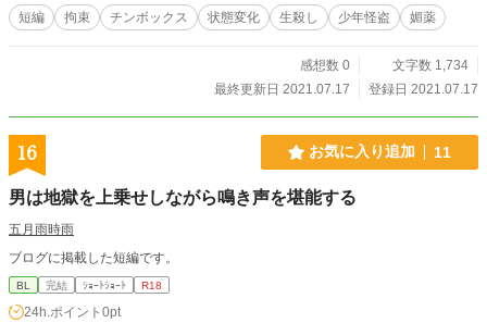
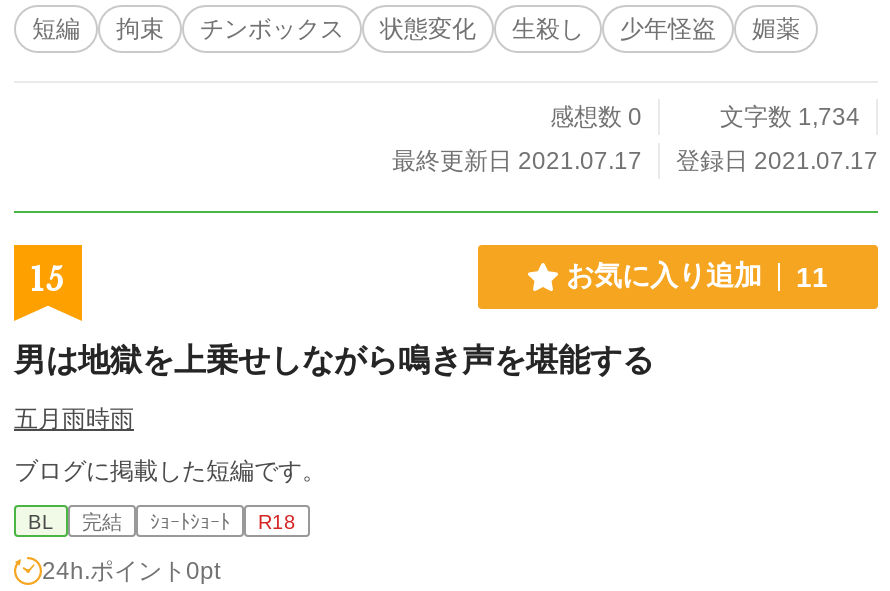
[17,142,37,164] 16 -> [30,259,66,299] 15

